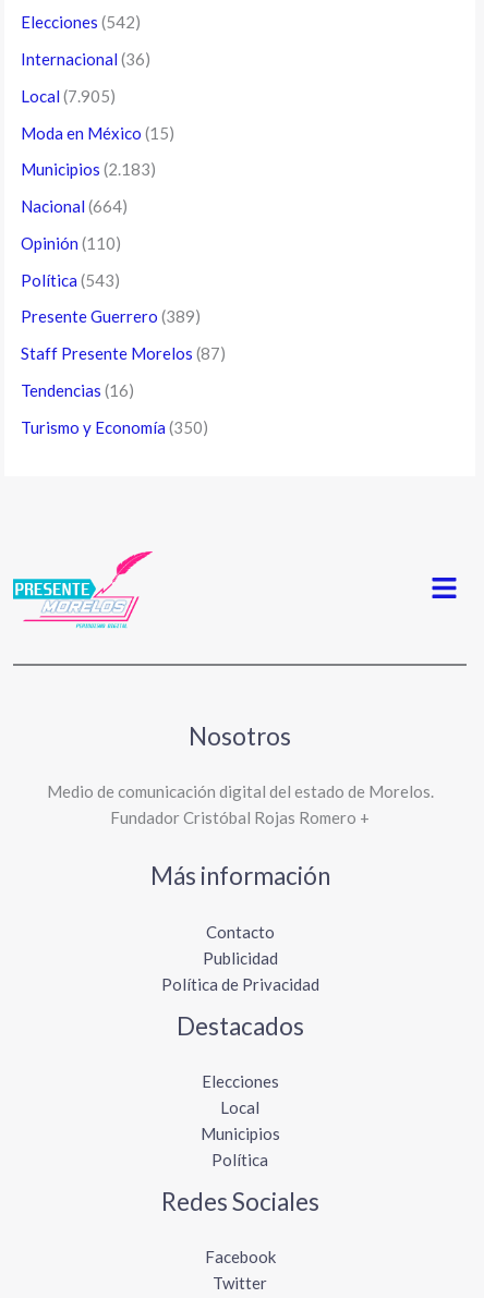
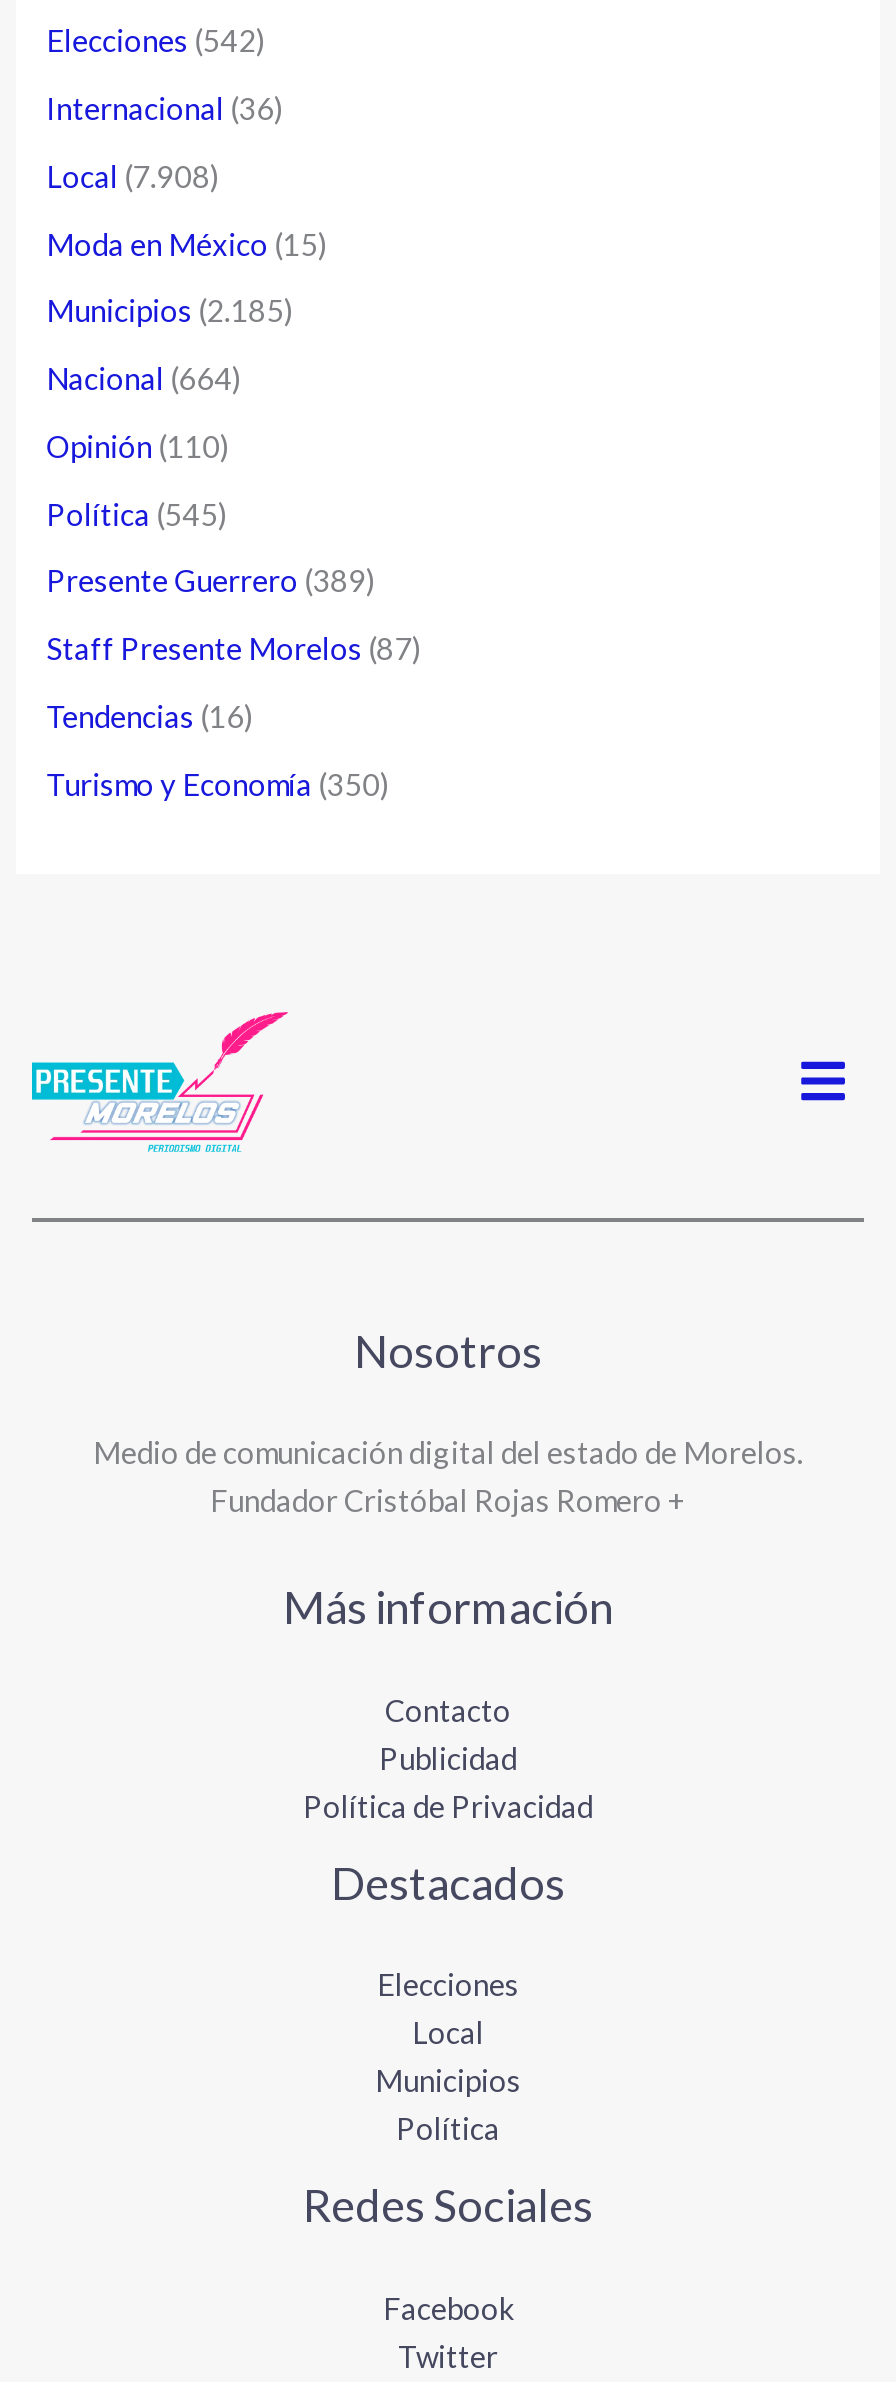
[21,86,116,105] Local (7.905) -> [46,158,220,194] Local (7.908)
[21,159,156,179] Municipios (2.183) -> [46,292,294,328] Municipios (2.185)
[21,270,120,289] Política (543) -> [46,495,228,531] Política (545)

